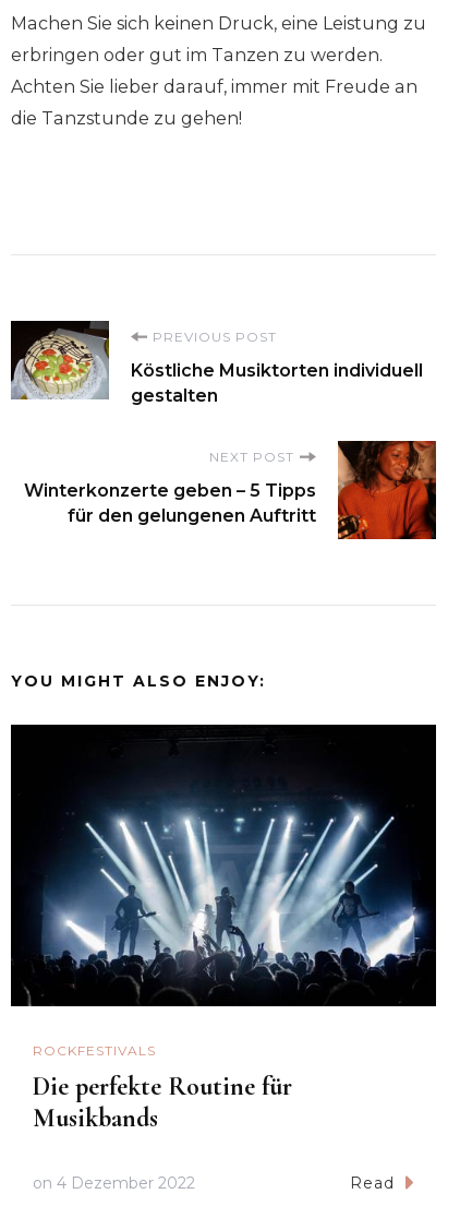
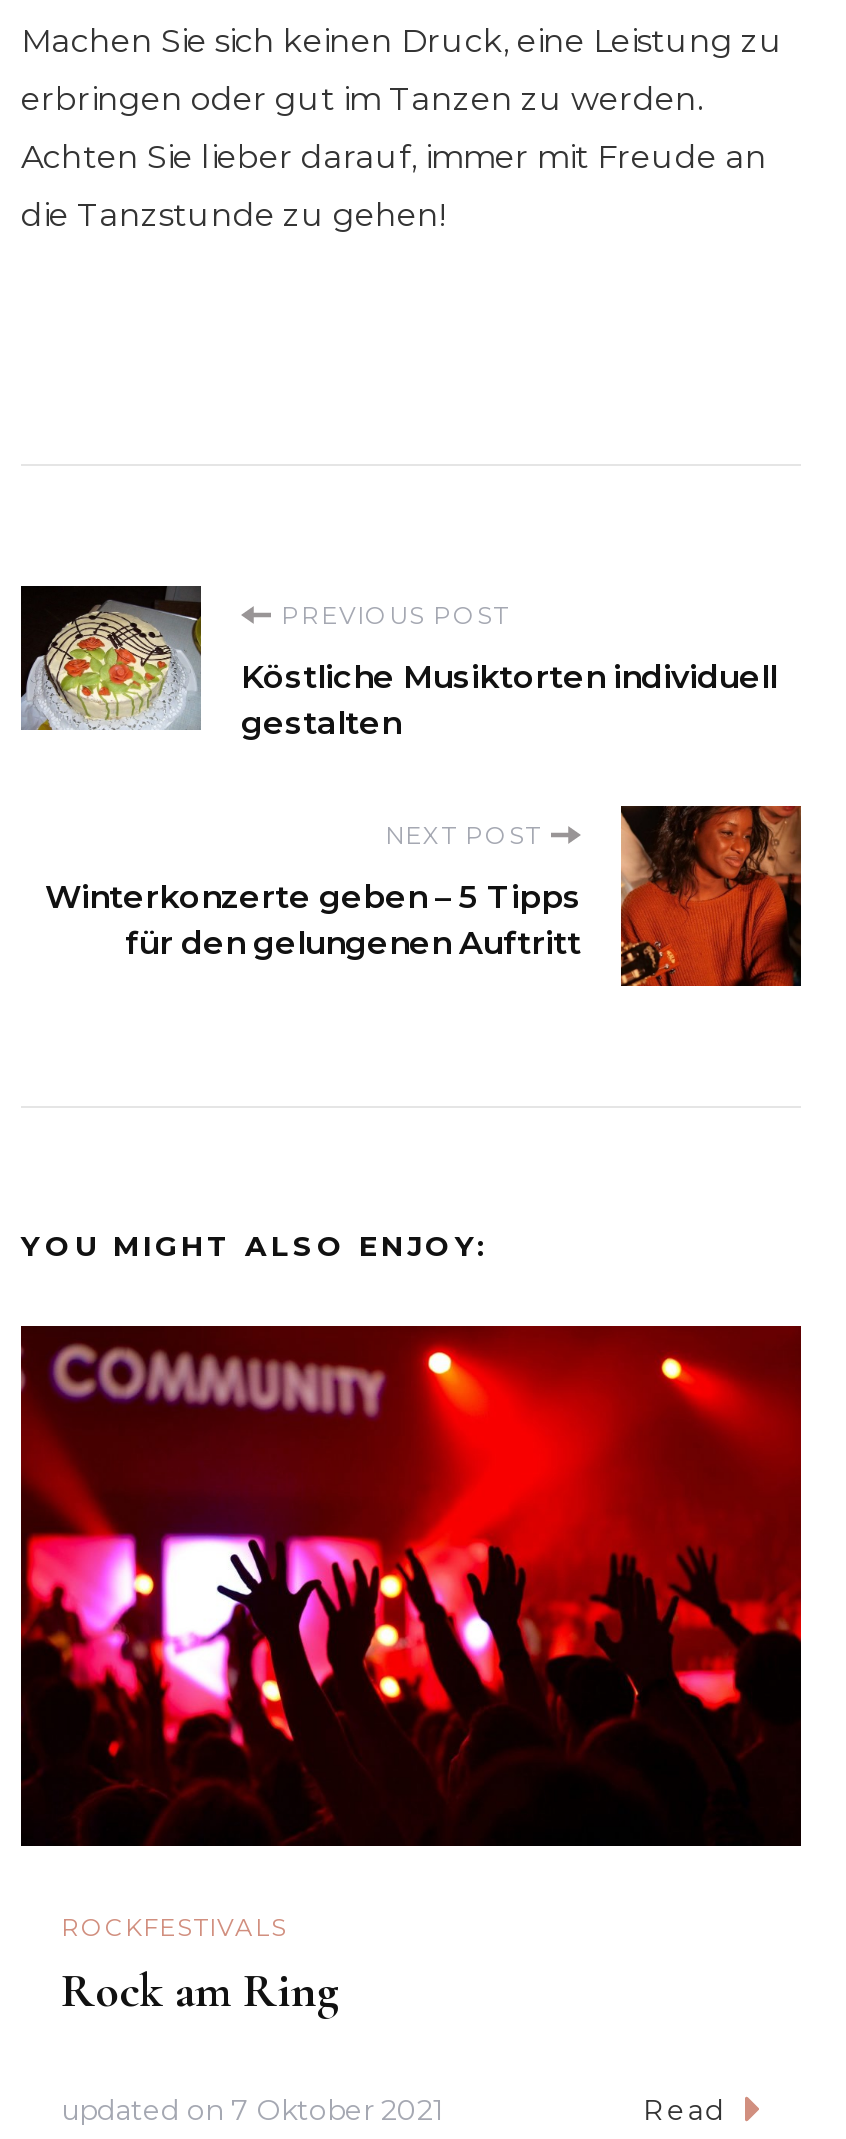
[10,724,437,1007] [image] -> [19,1324,803,1848] [image]
[33,1070,292,1134] Die perfekte Routine für | Musikbands -> [61,1963,339,2021] Rock am Ring
[33,1173,195,1192] on 4 Dezember 2022 -> [61,2092,445,2128] updated on 7 Oktober 2021

